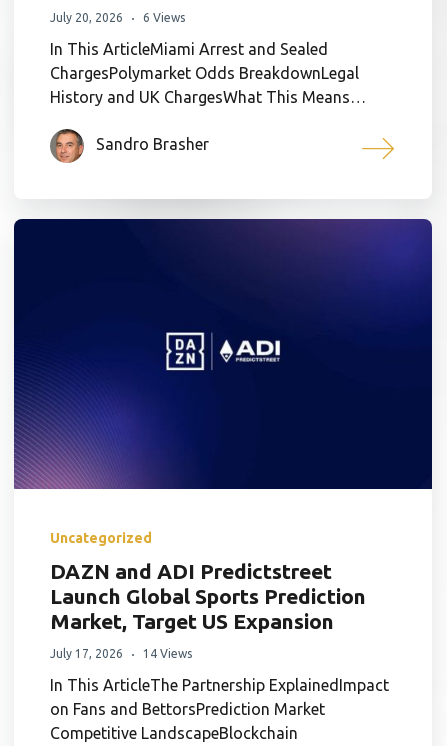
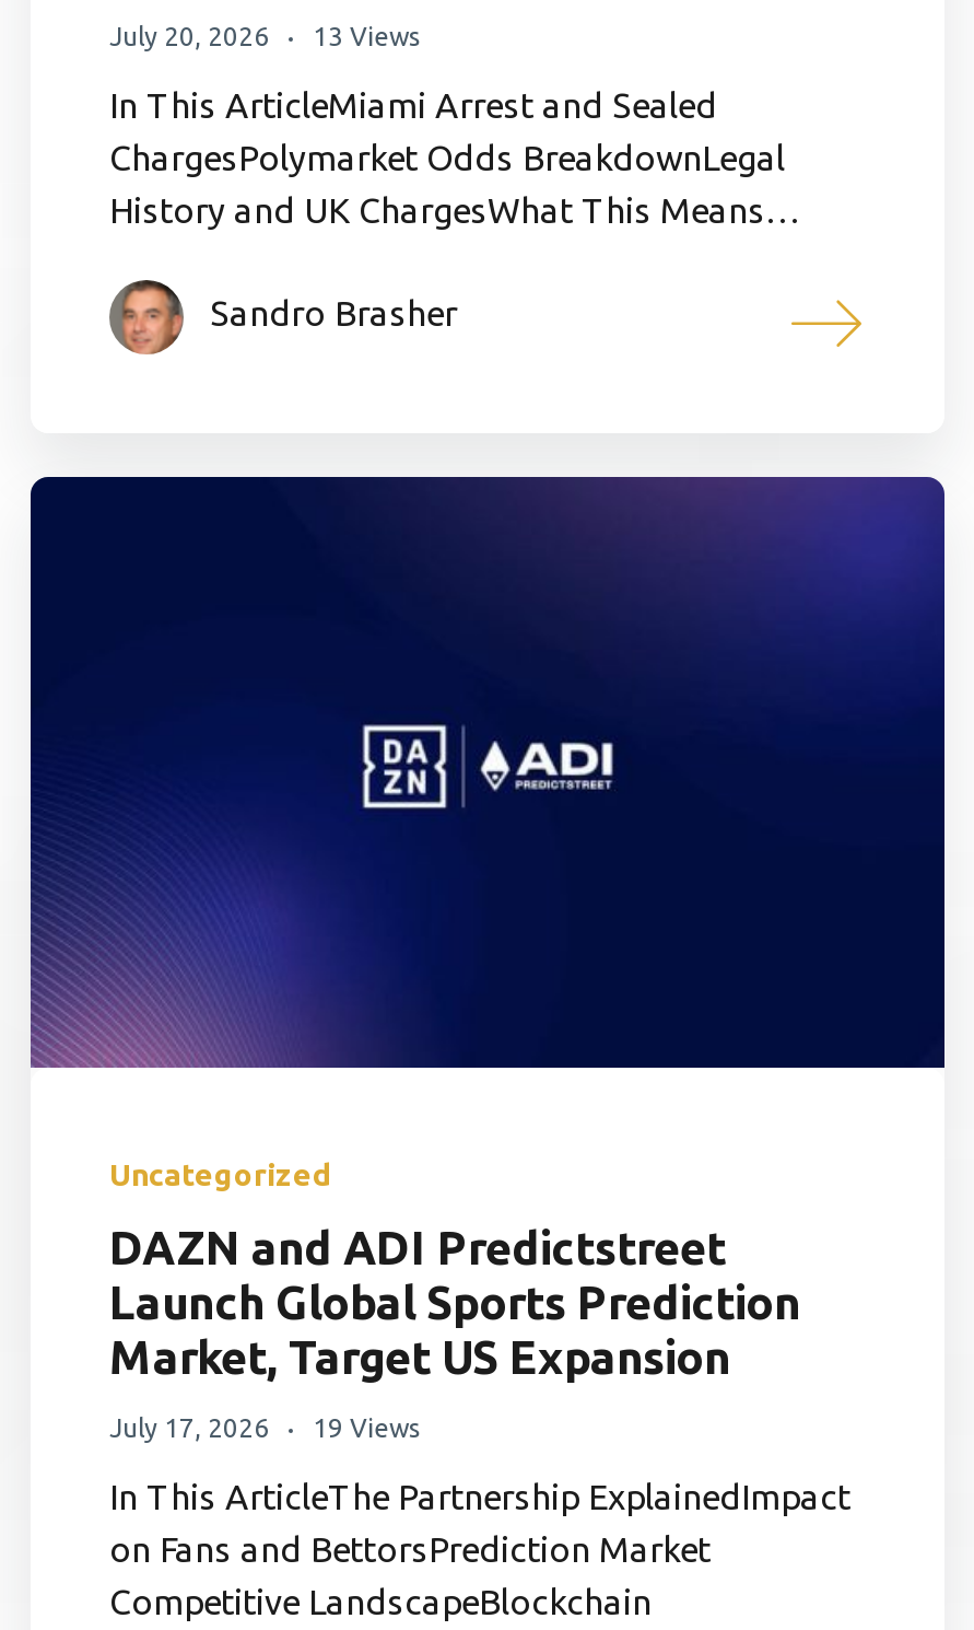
[50,11,185,24] July 20, 2026 6 Views -> [109,22,420,50] July 20, 2026 13 Views
[50,647,192,660] July 17, 2026 14 Views -> [109,1413,420,1442] July 17, 2026 19 Views

